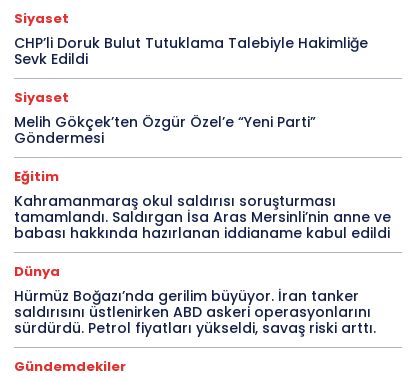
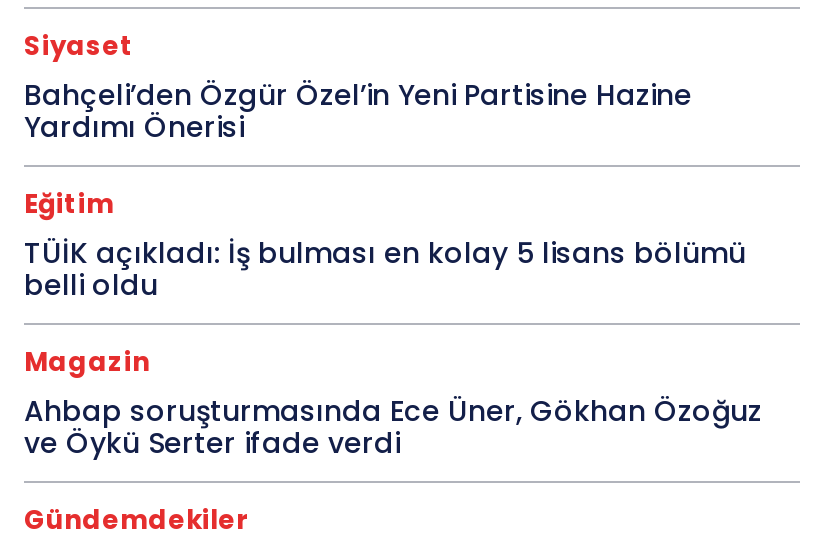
[14,33,368,148] CHP’li Doruk Bulut Tutuklama Talebiyle Hakimliğe | Sevk Edildi | Siyaset | Melih Gökçek’ten Özgür Özel’e “Yeni Parti” | Göndermesi -> [24,74,692,146] Bahçeli’den Özgür Özel’in Yeni Partisine Hazine | Yardımı Önerisi
[14,191,391,243] Kahramanmaraş okul saldırısı soruşturması | tamamlandı. Saldırgan İsa Aras Mersinli’nin anne ve | babası hakkında hazırlanan iddianame kabul edildi -> [24,232,746,304] TÜİK açıkladı: İş bulması en kolay 5 lisans bölümü | belli oldu
[14,262,376,338] Dünya | Hürmüz Boğazı’nda gerilim büyüyor. İran tanker | saldırısını üstlenirken ABD askeri operasyonlarını | sürdürdü. Petrol fiyatları yükseldi, savaş riski arttı. -> [24,342,762,462] Magazin | Ahbap soruşturmasında Ece Üner, Gökhan Özoğuz | ve Öykü Serter ifade verdi

